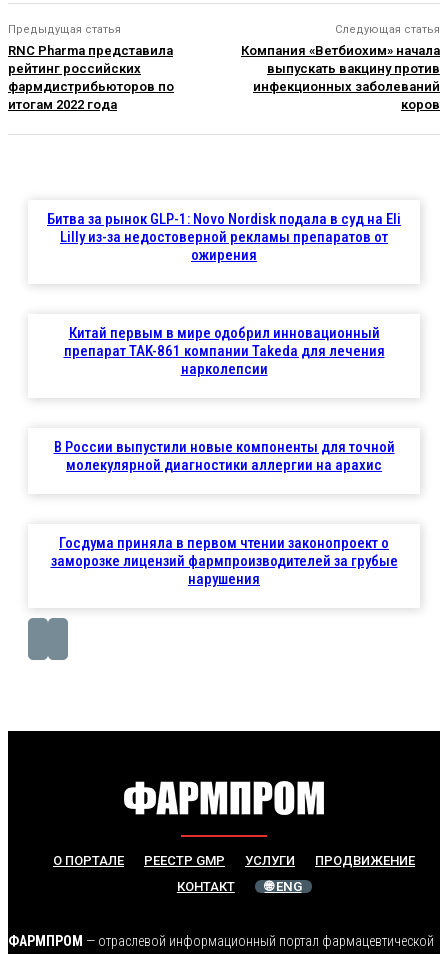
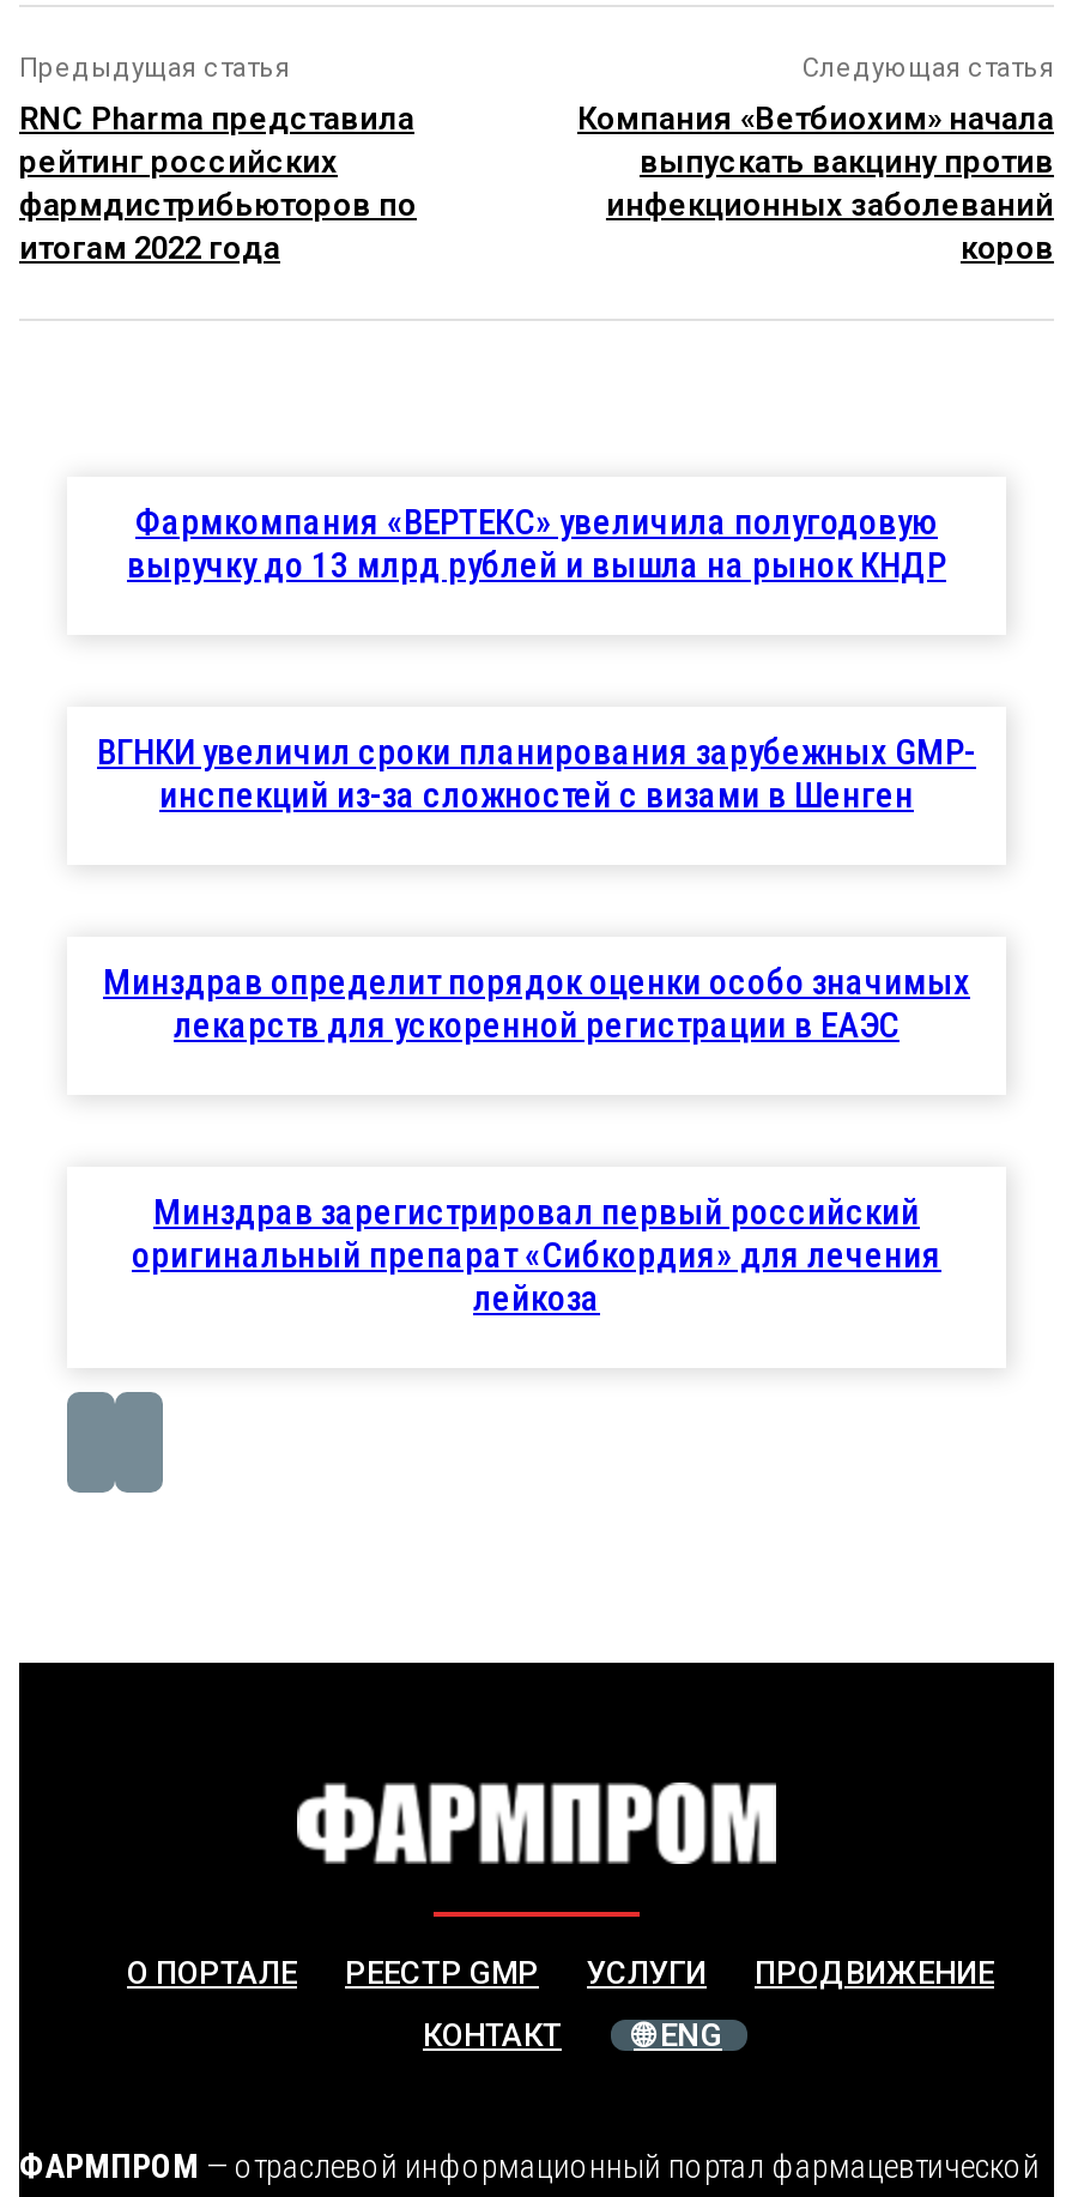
[47,210,401,264] Битва за рынок GLP-1: Novo Nordisk подала в суд на Eli | Lilly из-за недостоверной рекламы препаратов от | ожирения -> [127,501,946,588] Фармкомпания «ВЕРТЕКС» увеличила полугодовую | выручку до 13 млрд рублей и вышла на рынок КНДР
[63,324,384,378] Китай первым в мире одобрил инновационный | препарат TAK-861 компании Takeda для лечения | нарколепсии -> [97,731,976,818] ВГНКИ увеличил сроки планирования зарубежных GMP- | инспекций из-за сложностей с визами в Шенген
[53,438,394,474] В России выпустили новые компоненты для точной | молекулярной диагностики аллергии на арахис -> [103,961,970,1048] Минздрав определит порядок оценки особо значимых | лекарств для ускоренной регистрации в ЕАЭС
[50,534,397,588] Госдума приняла в первом чтении законопроект о | заморозке лицензий фармпроизводителей за грубые | нарушения -> [132,1191,941,1321] Минздрав зарегистрировал первый российский | оригинальный препарат «Сибкордия» для лечения | лейкоза

